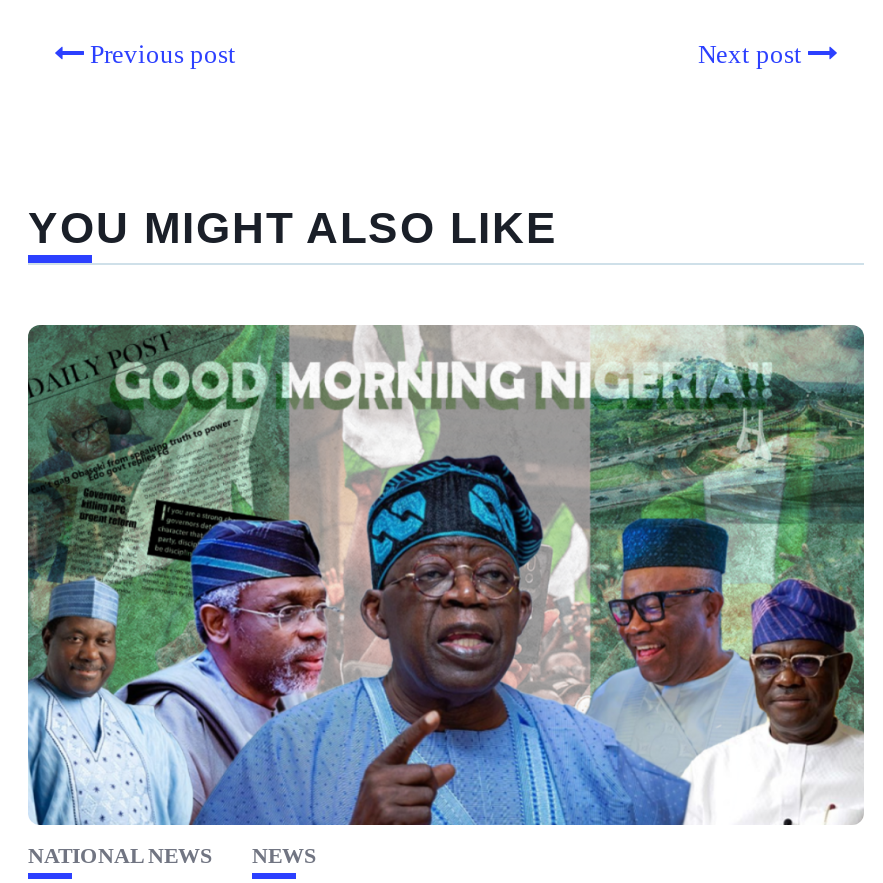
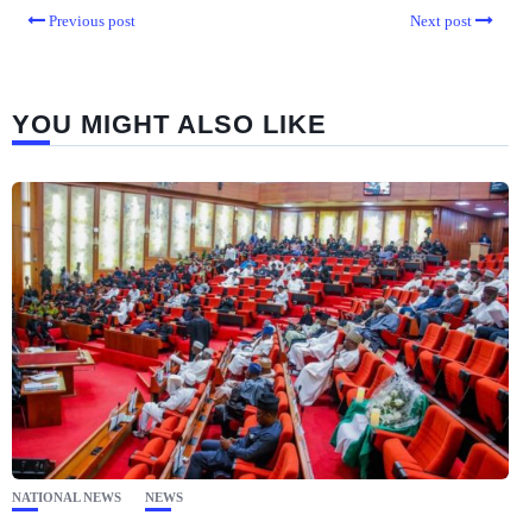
[26,323,866,827] [image] -> [11,181,510,481] [image]

